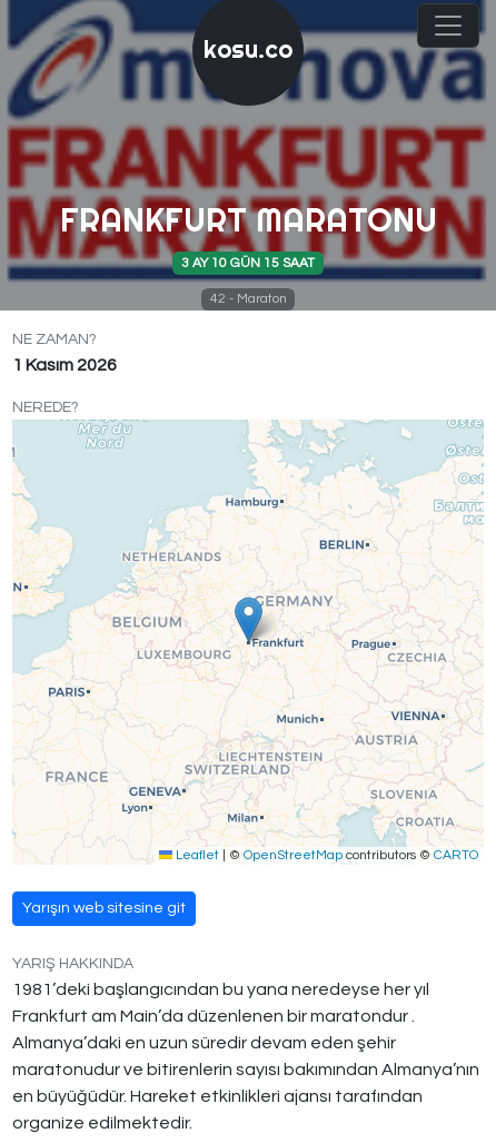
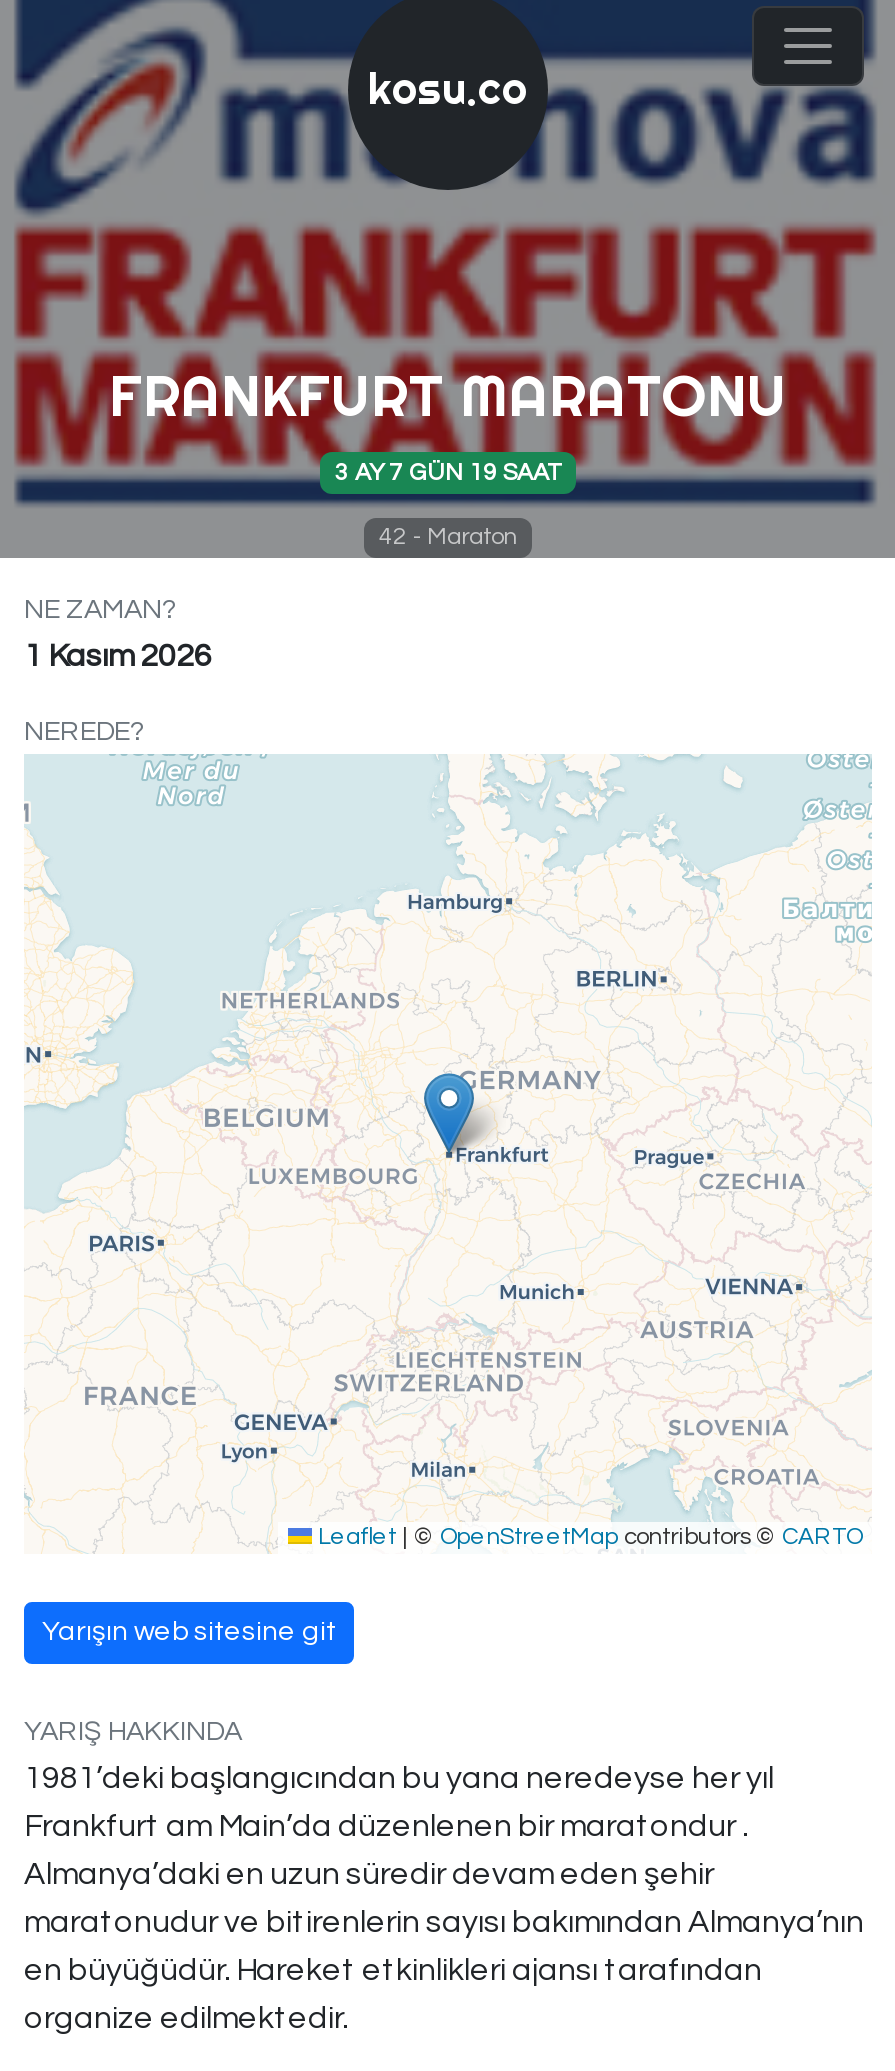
[181,256,315,270] 3 AY 10 GÜN 15 SAAT -> [335,459,561,485] 3 AY 7 GÜN 19 SAAT

